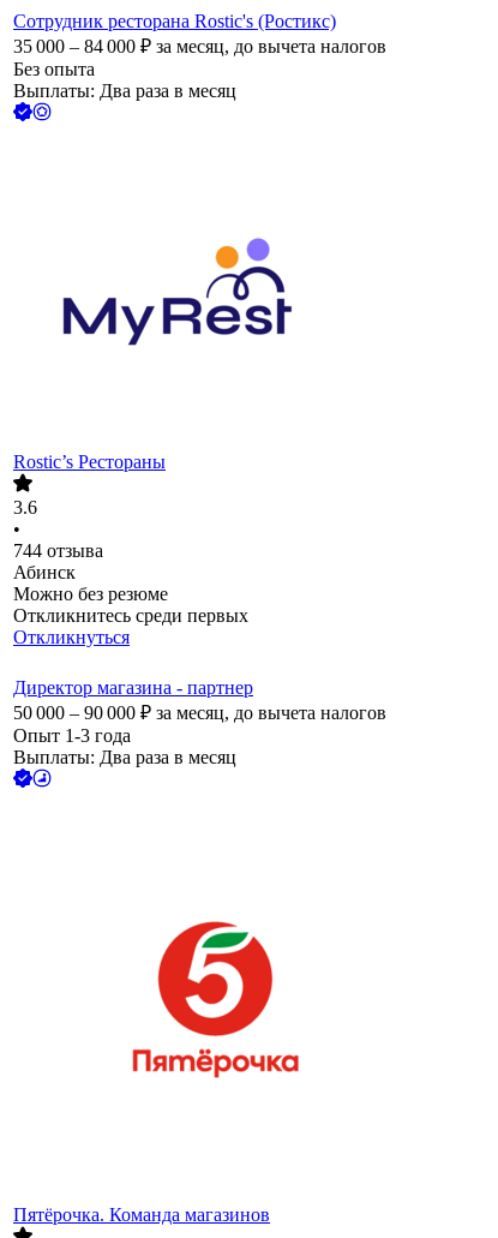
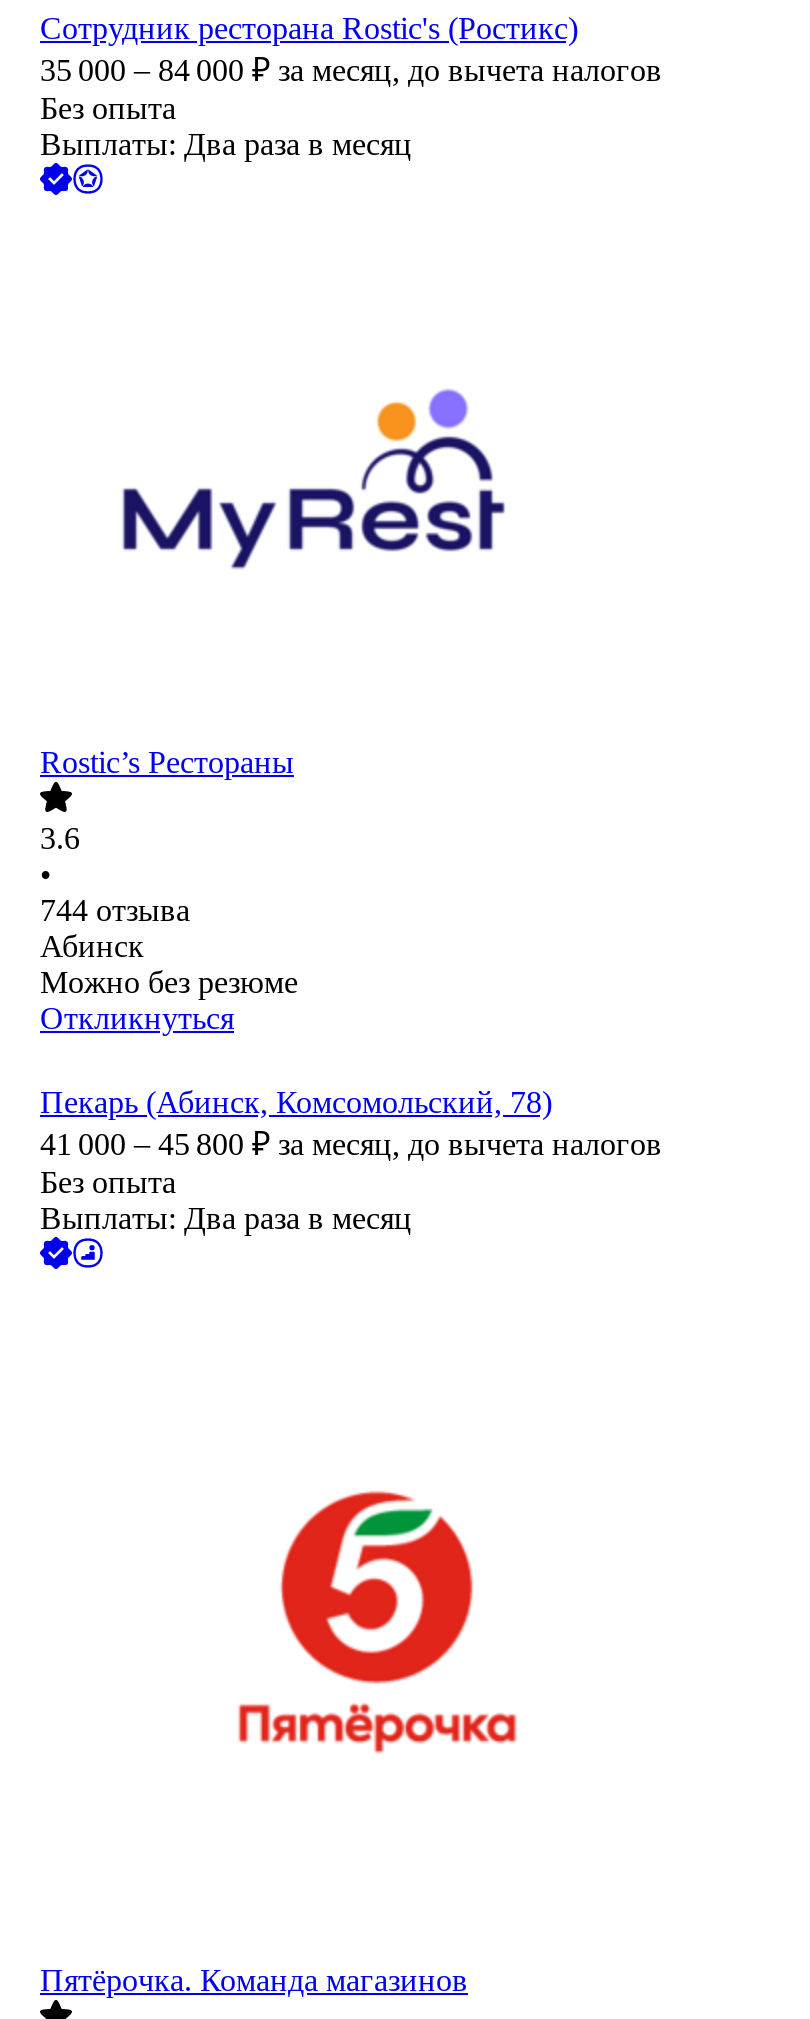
[13,606,248,626] Откликнитесь среди первых -> none
[13,678,386,746] Директор магазина - партнер | 50 000 – 90 000 ₽ за месяц, до вычета налогов | Опыт 1-3 года -> [40,1086,662,1200] Пекарь (Абинск, Комсомольский, 78) | 41 000 – 45 800 ₽ за месяц, до вычета налогов | Без опыта

